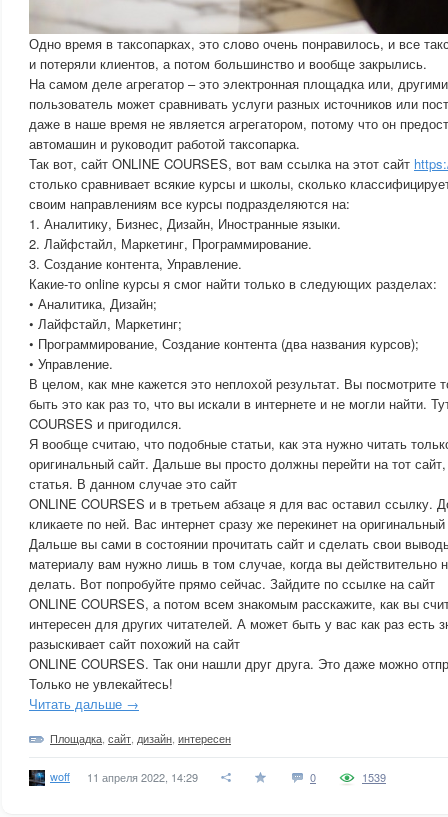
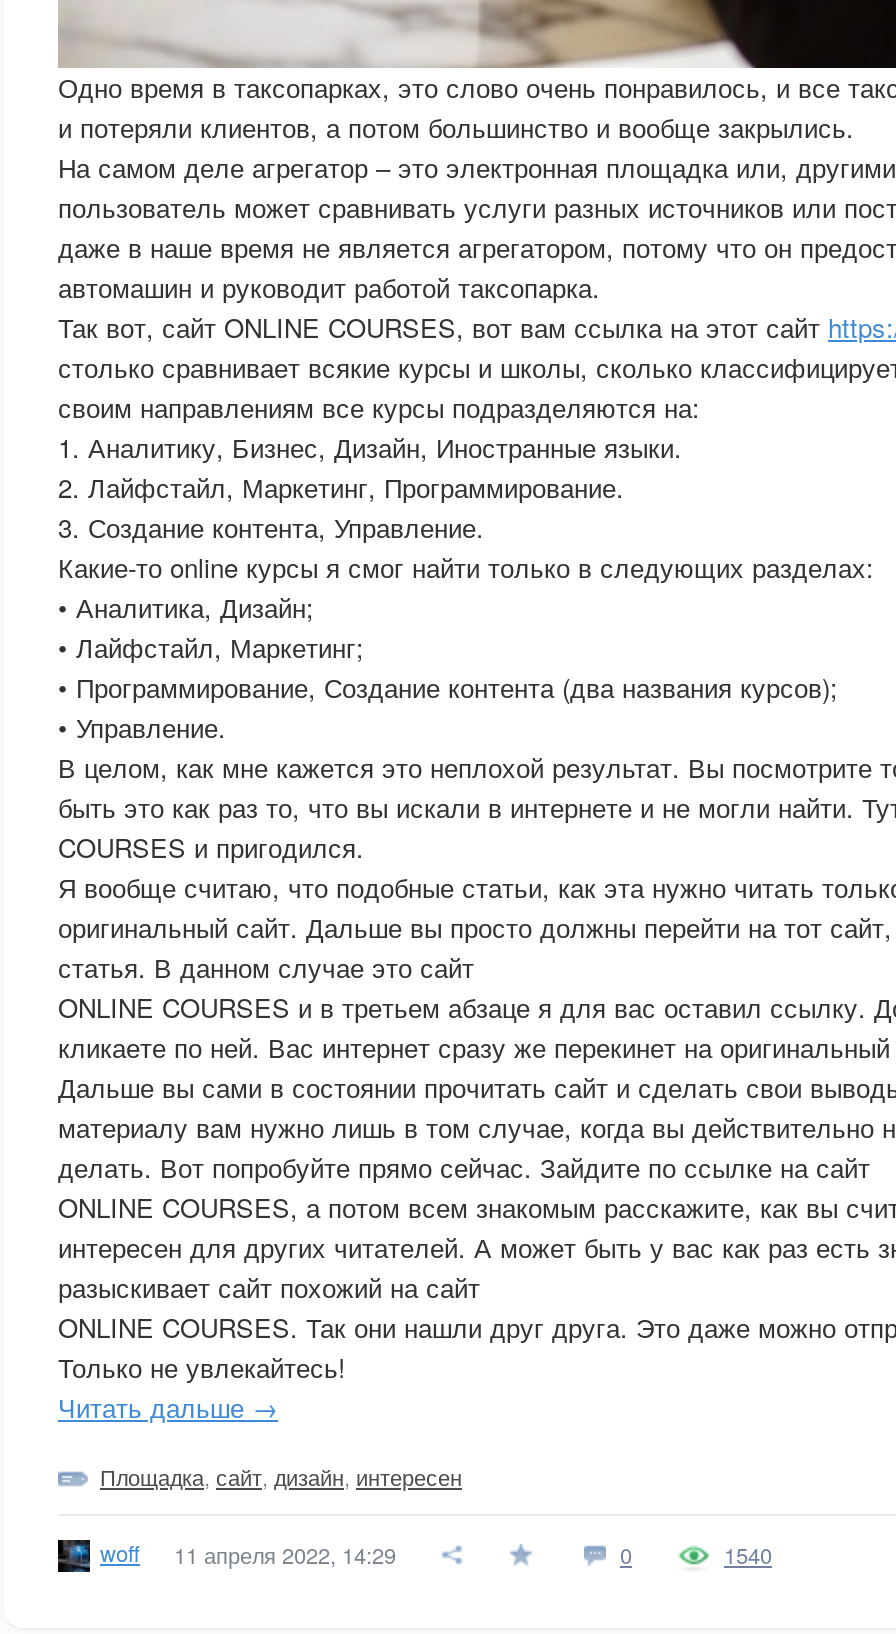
[362,769,386,785] 1539 -> [724,1538,772,1570] 1540

